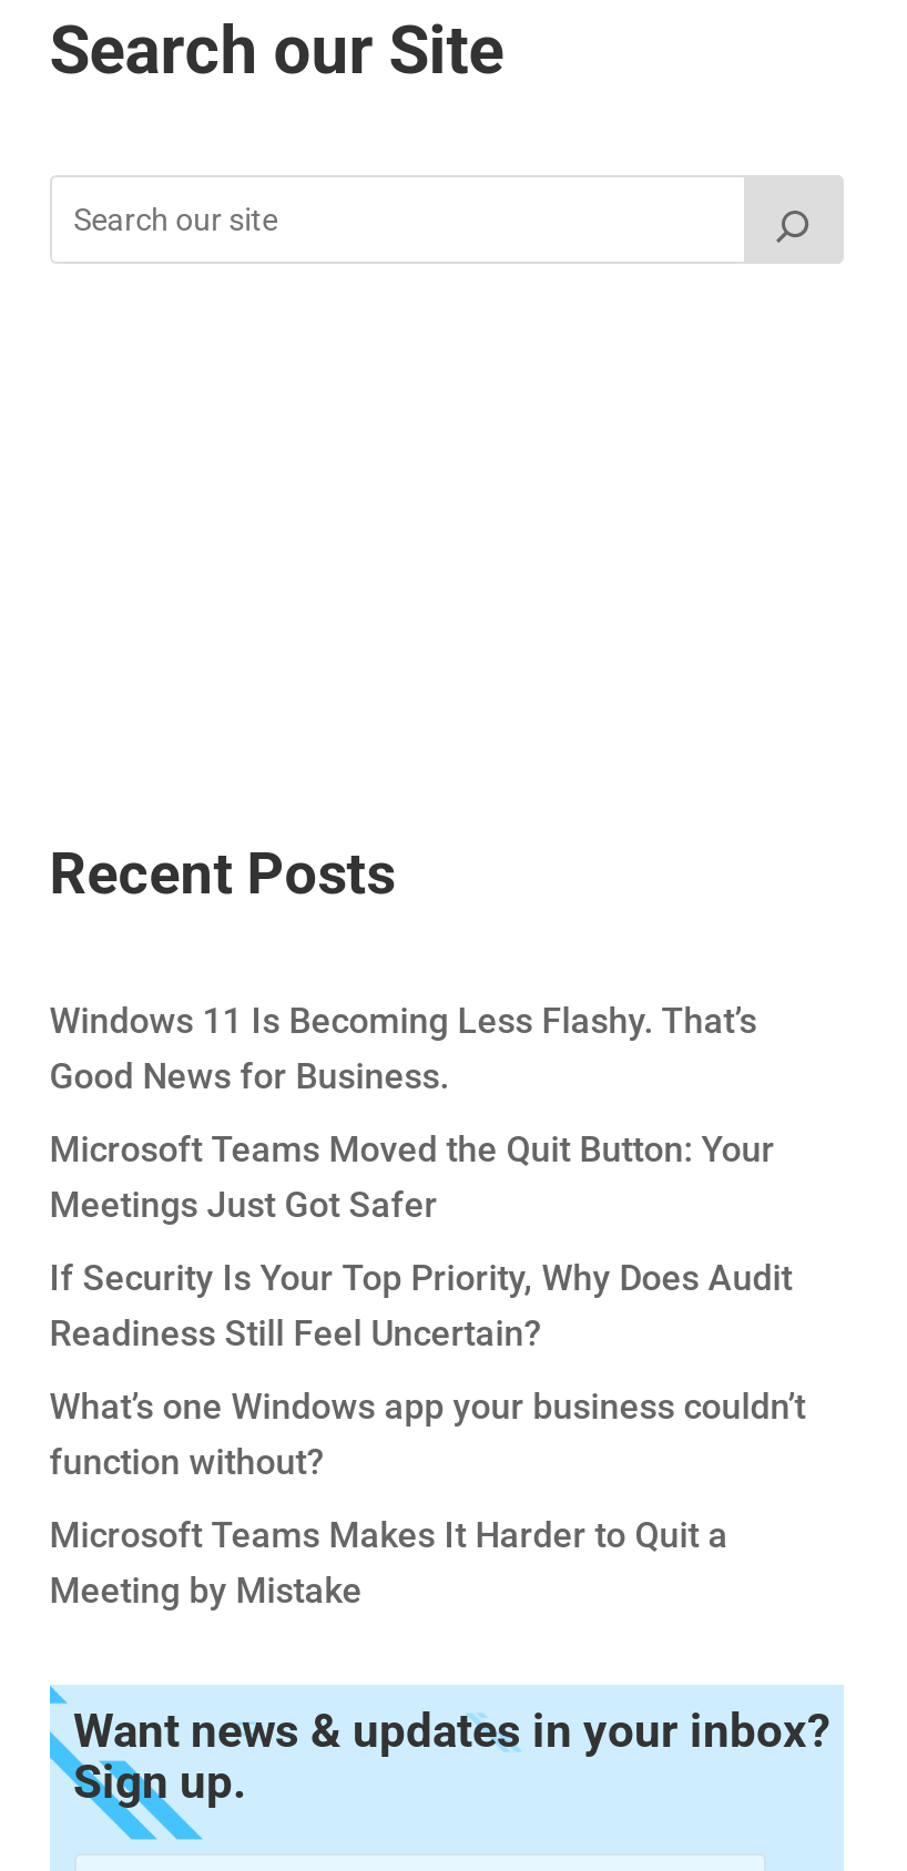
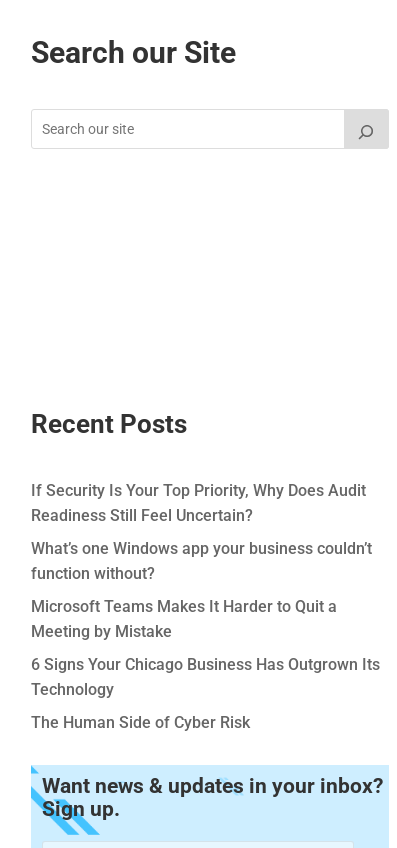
[49,1001,775,1227] Windows 11 Is Becoming Less Flashy. That’s | Good News for Business. | Microsoft Teams Moved the Quit Button: Your | Meetings Just Got Safer -> none
moved [49,1258,806,1613] -> [31,481,372,641]: If Security Is Your Top Priority, Why Does Audit | Readiness Still Feel Uncertain? | What’s one Windows app your business couldn’t | function without? | Microsoft Teams Makes It Harder to Quit a | Meeting by Mistake
none -> [31,655,380,732] 6 Signs Your Chicago Business Has Outgrown Its | Technology | The Human Side of Cyber Risk

